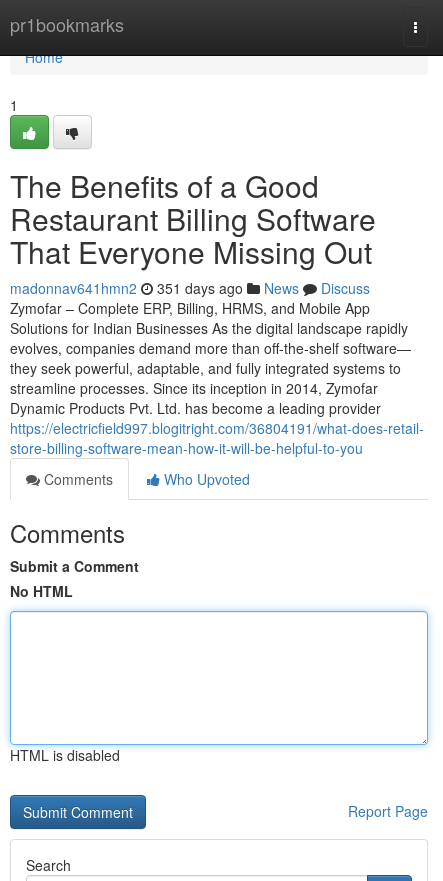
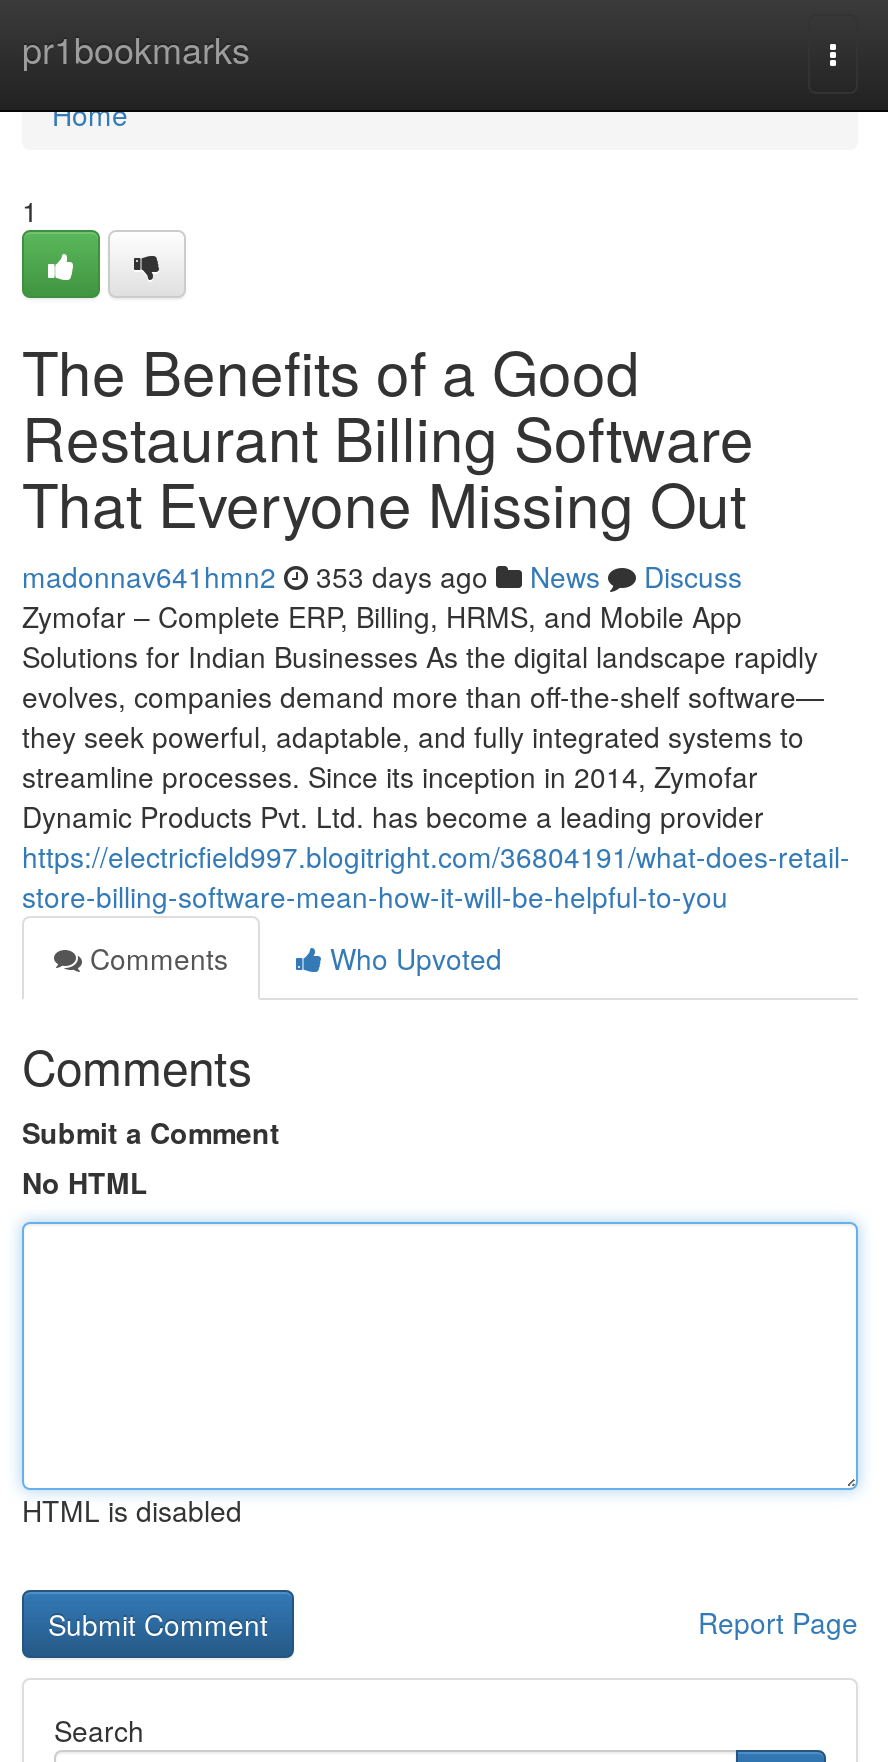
[10,278,370,298] madonnav641hmn2 351 days ago News Discuss -> [22,556,742,596] madonnav641hmn2 353 days ago News Discuss

